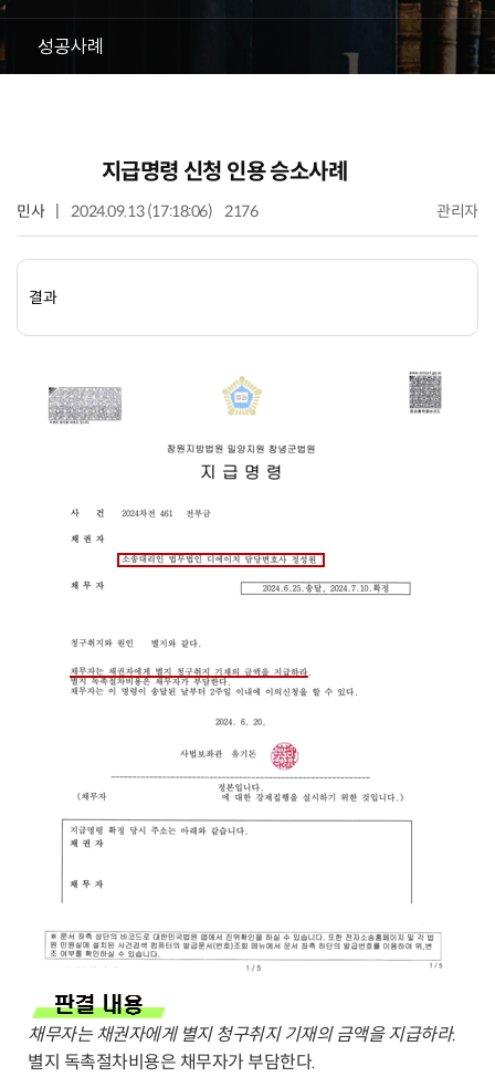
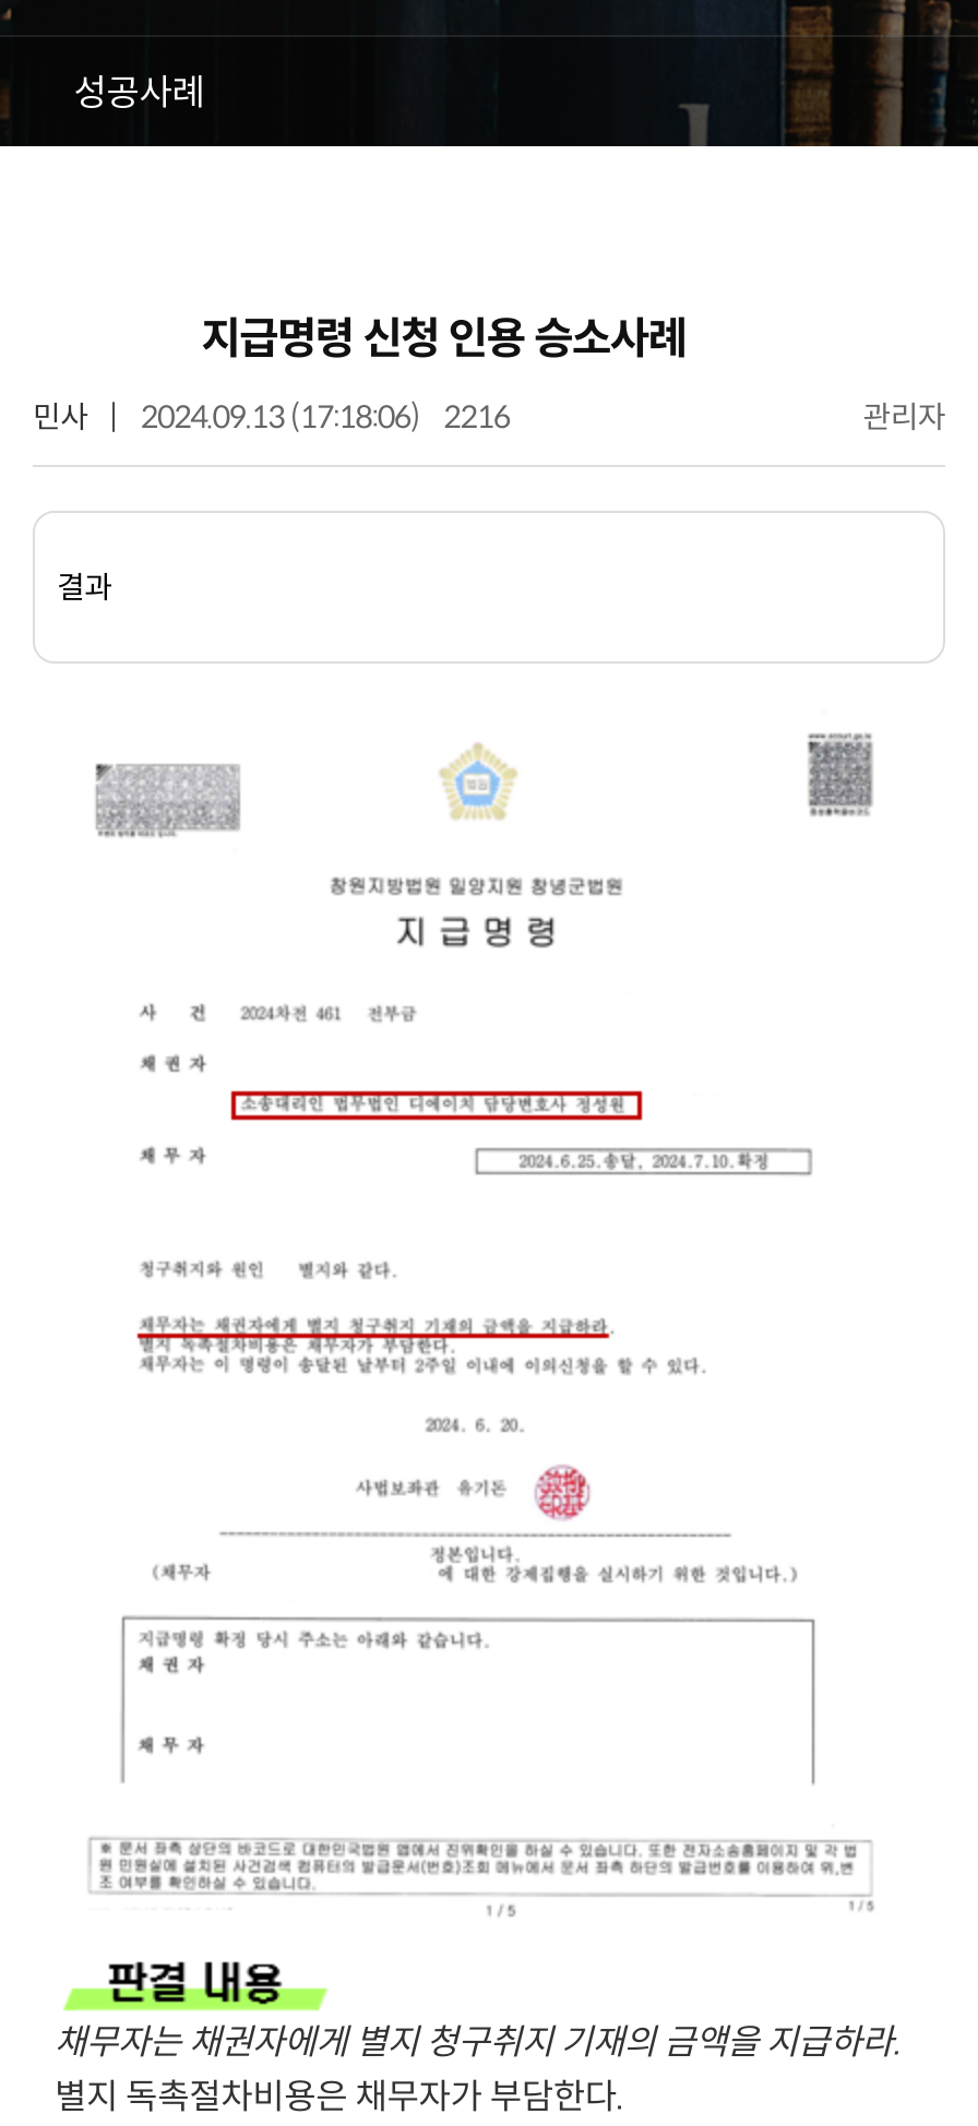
[17,201,258,221] 민사 2024.09.13 (17:18:06) 2176 -> [33,397,510,437] 민사 2024.09.13 (17:18:06) 2216

